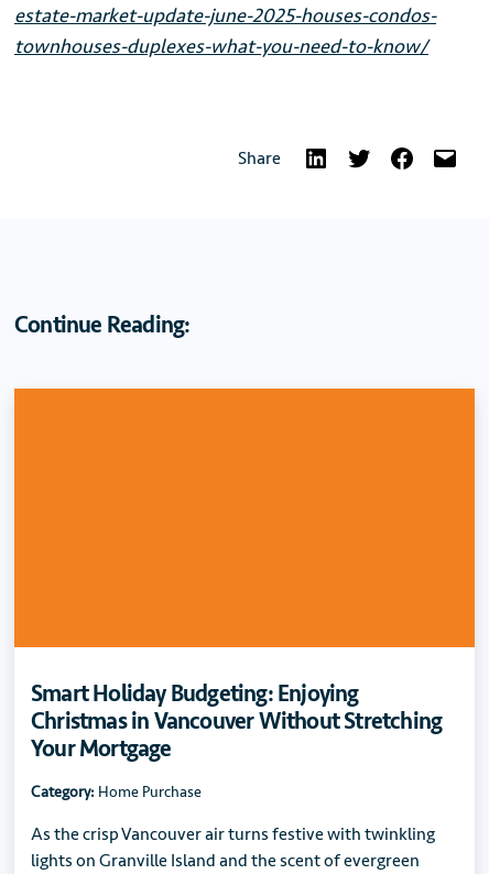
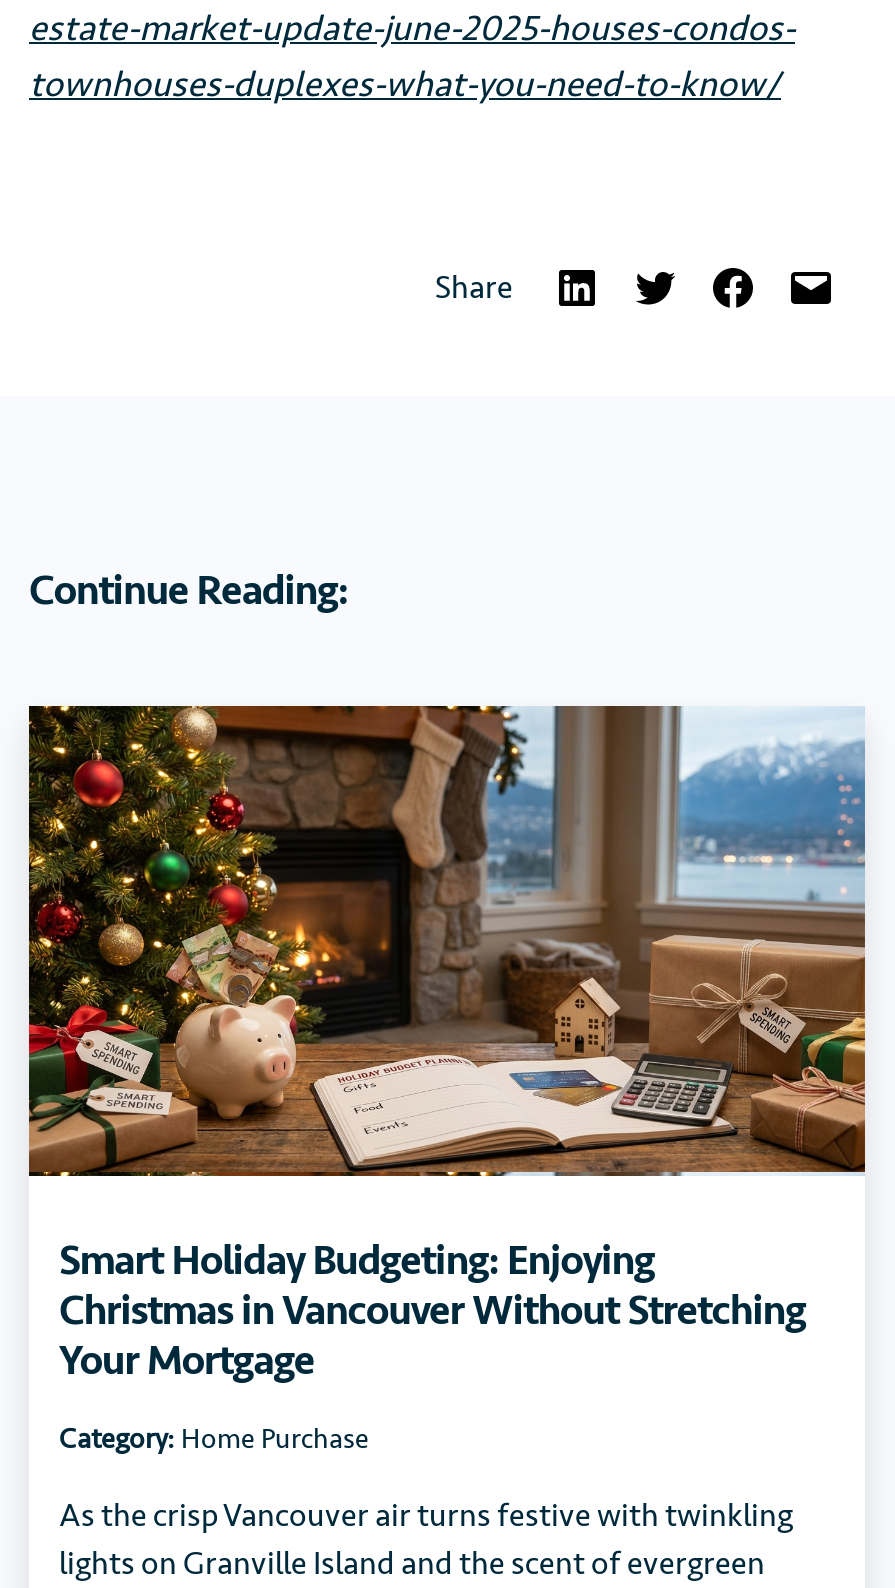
none -> [27,704,867,1178] [image]

